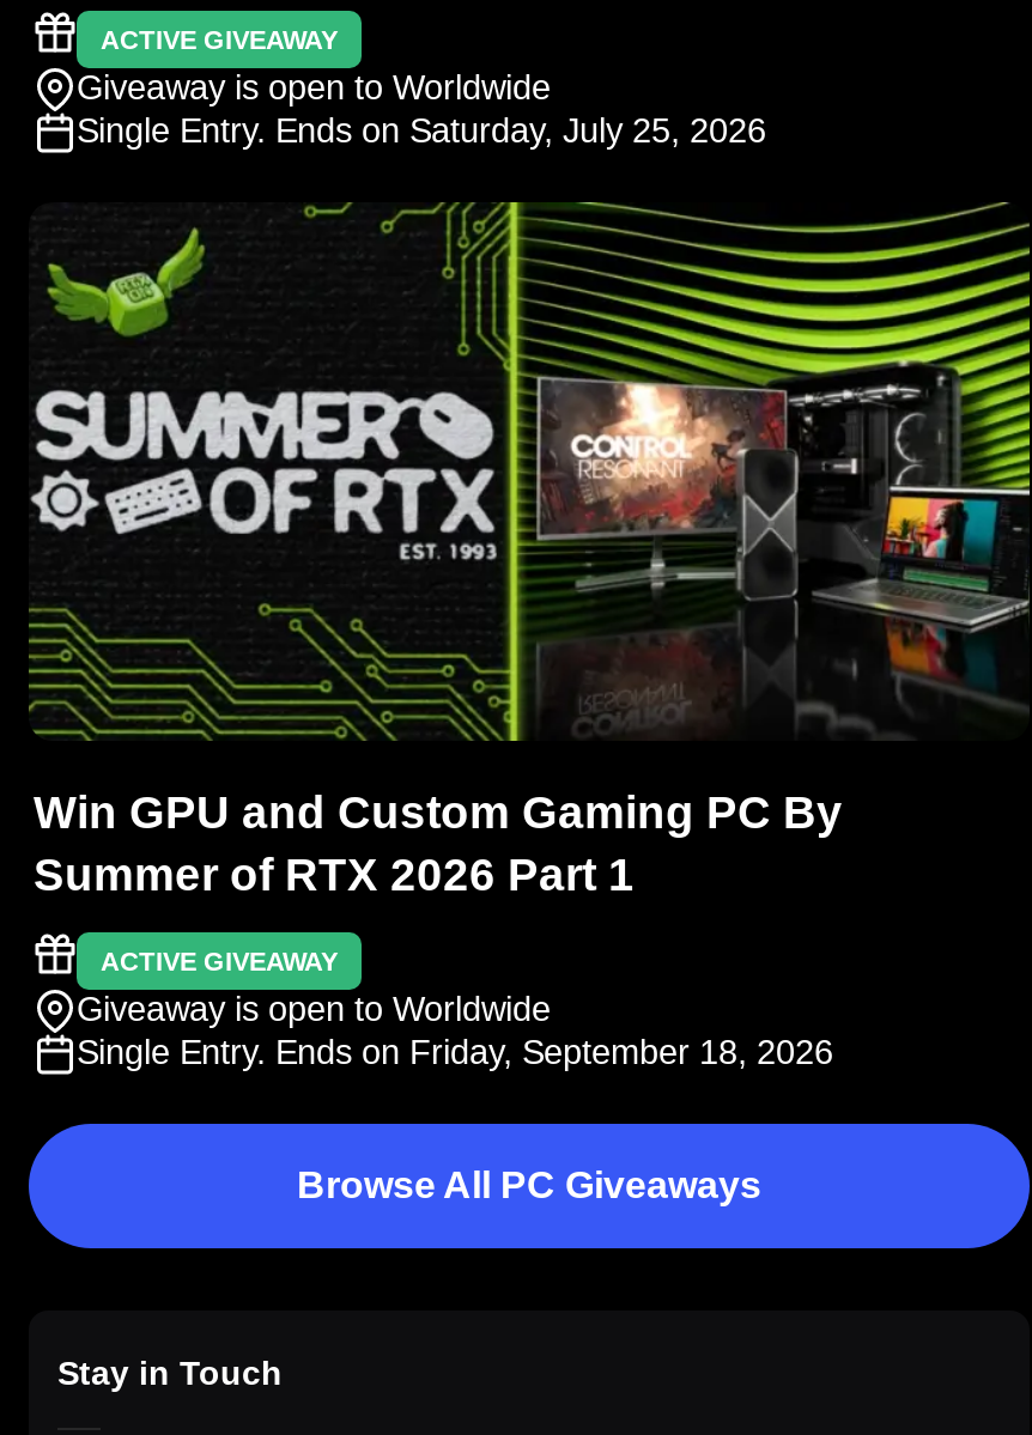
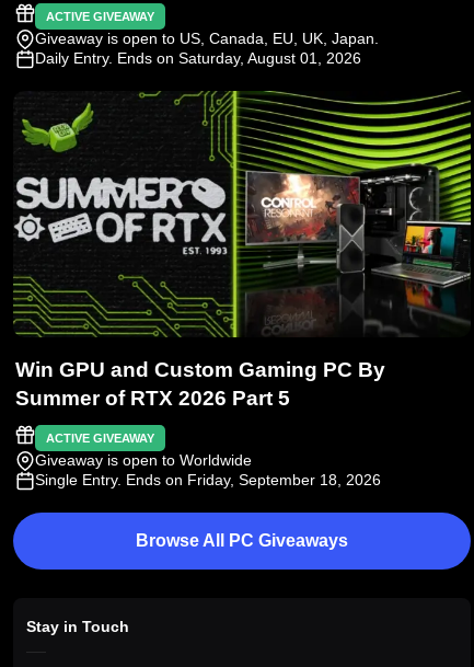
[77,67,766,149] Giveaway is open to Worldwide | Single Entry. Ends on Saturday, July 25, 2026 -> [35,29,379,66] Giveaway is open to US, Canada, EU, UK, Japan. | Daily Entry. Ends on Saturday, August 01, 2026
[34,850,635,900] Summer of RTX 2026 Part 1 -> [15,387,290,410] Summer of RTX 2026 Part 5

